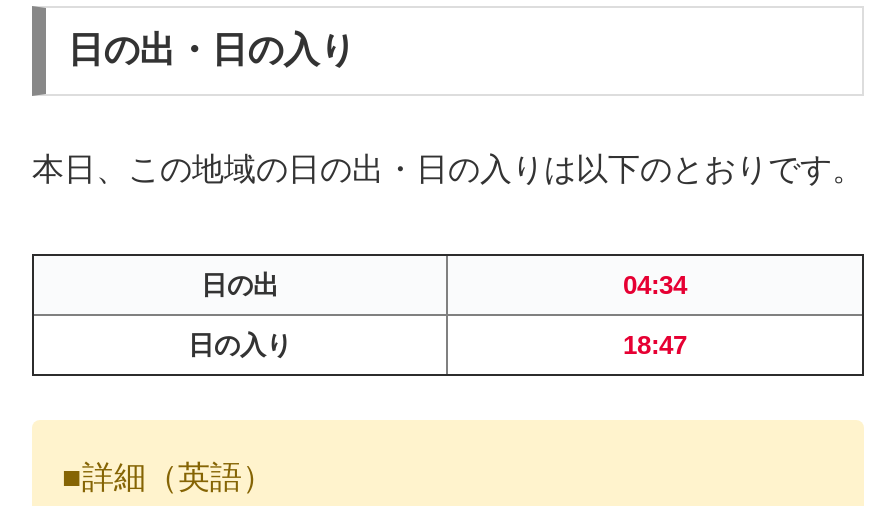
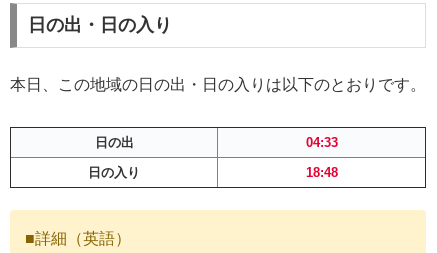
[623,270,687,300] 04:34 -> [305,135,337,150] 04:33
[623,330,687,360] 18:47 -> [305,165,337,180] 18:48

